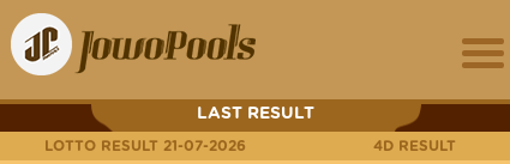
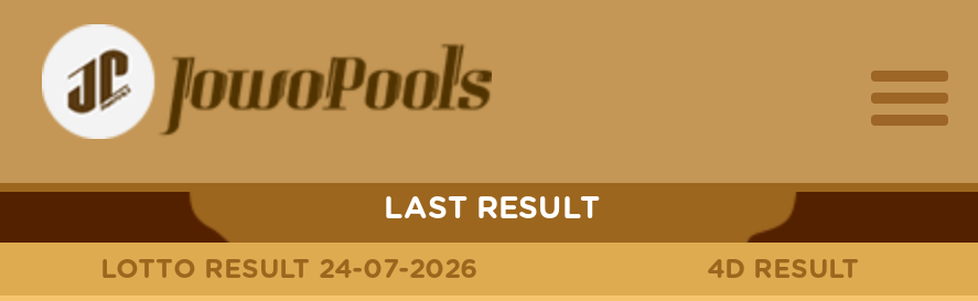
[45,139,246,153] LOTTO RESULT 21-07-2026 -> [101,256,478,282] LOTTO RESULT 24-07-2026

